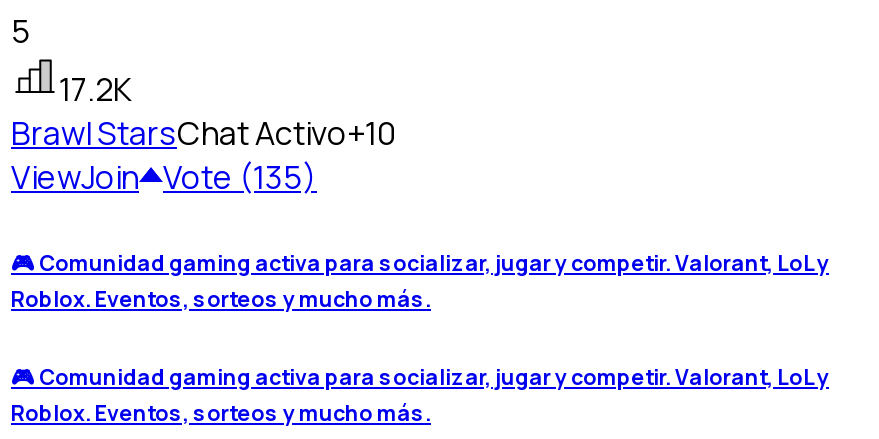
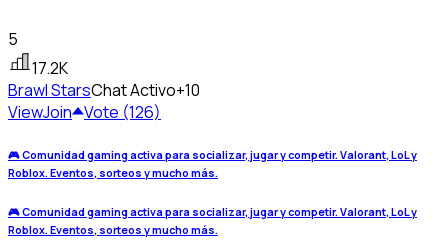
[11,155,317,199] ViewJoin Vote (135) -> [8,101,161,123] ViewJoin Vote (126)

